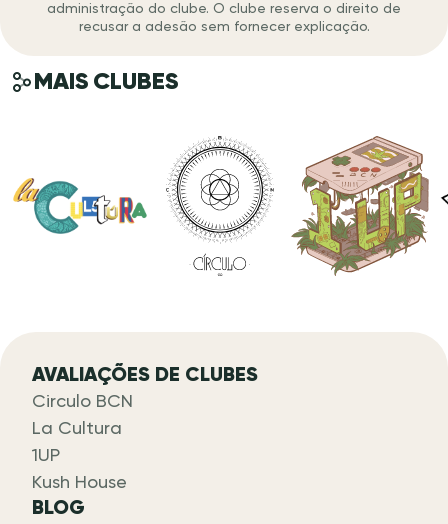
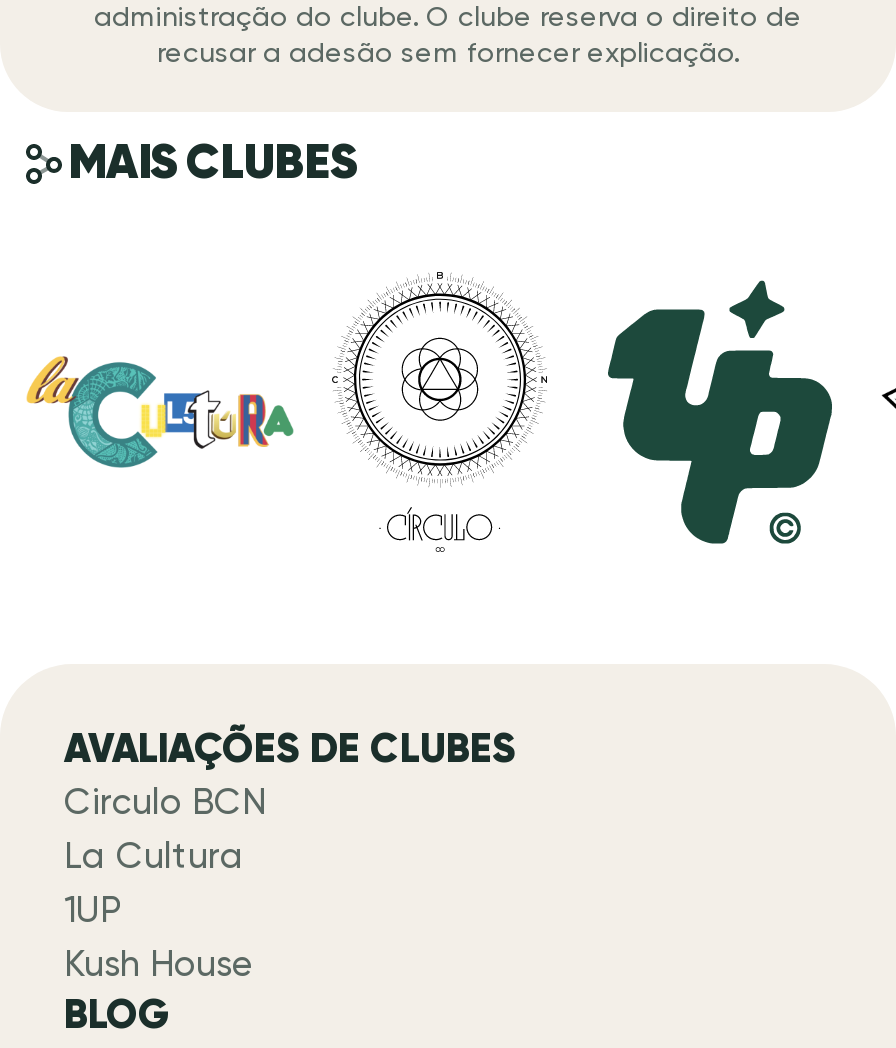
[291,135,430,276] [image] -> [586,272,858,550] [image]

